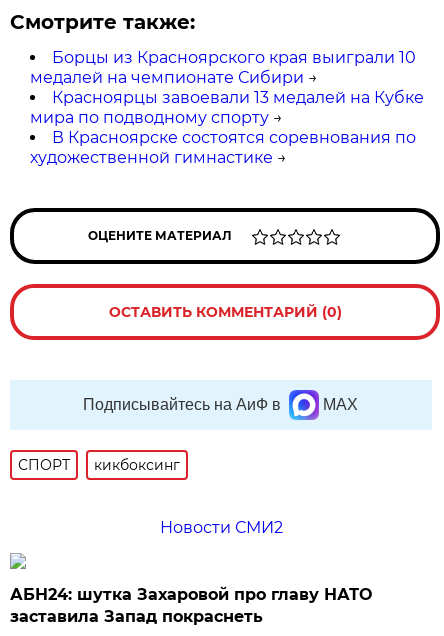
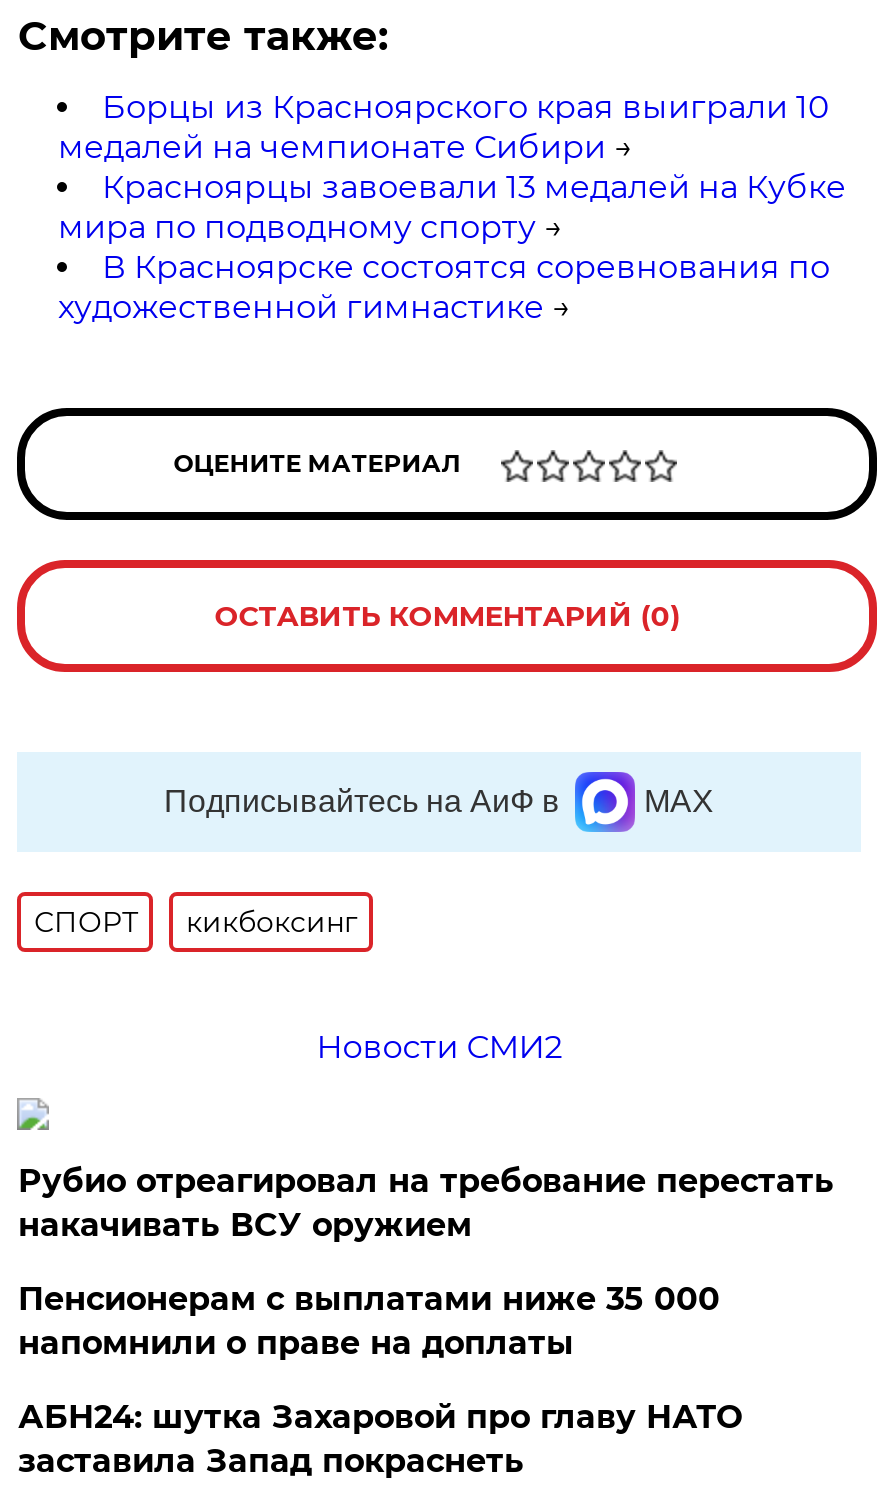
none -> [18,1162,834,1362] Рубио отреагировал на требование перестать | накачивать ВСУ оружием | Пенсионерам с выплатами ниже 35 000 | напомнили о праве на доплаты

